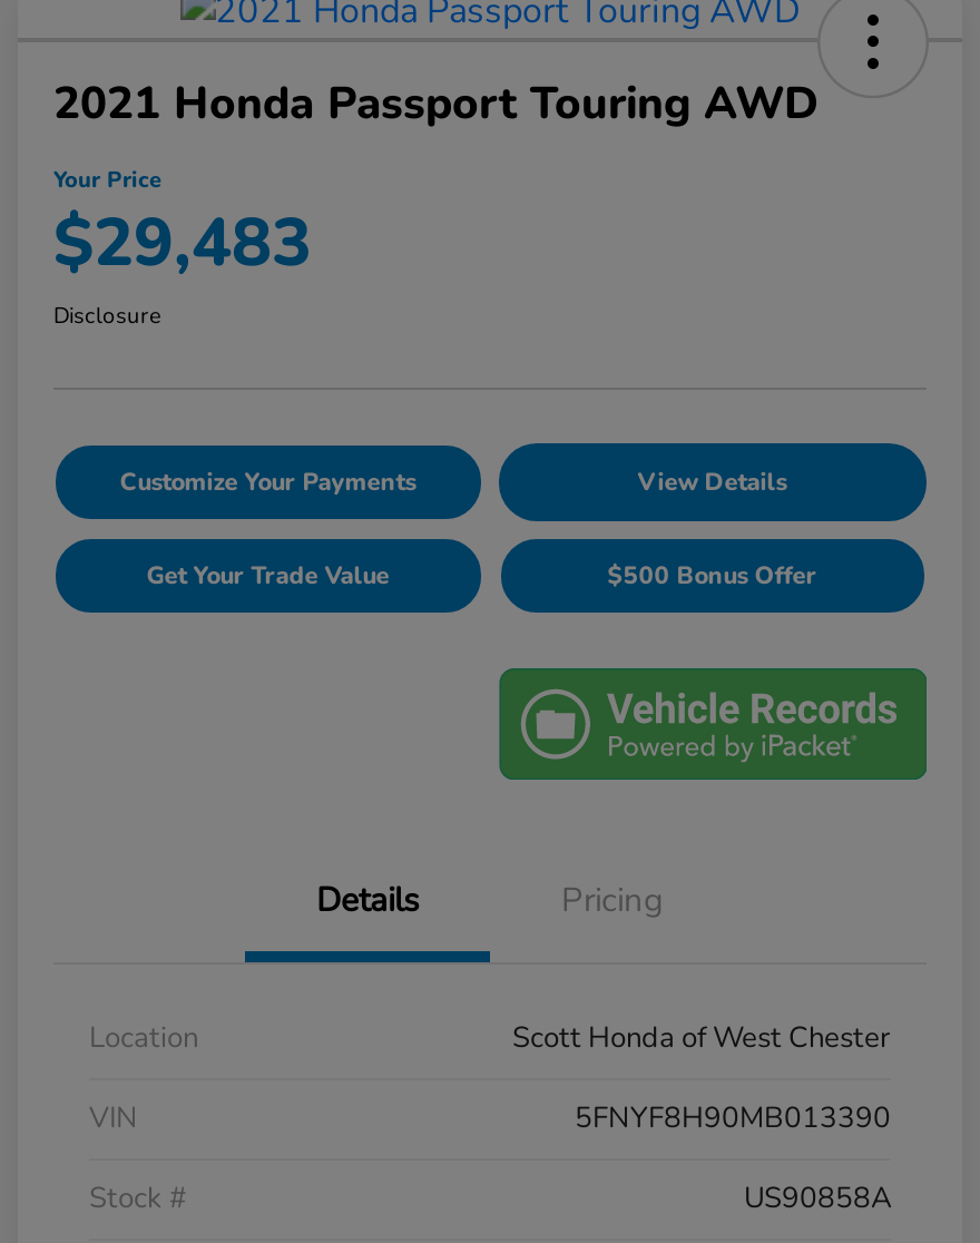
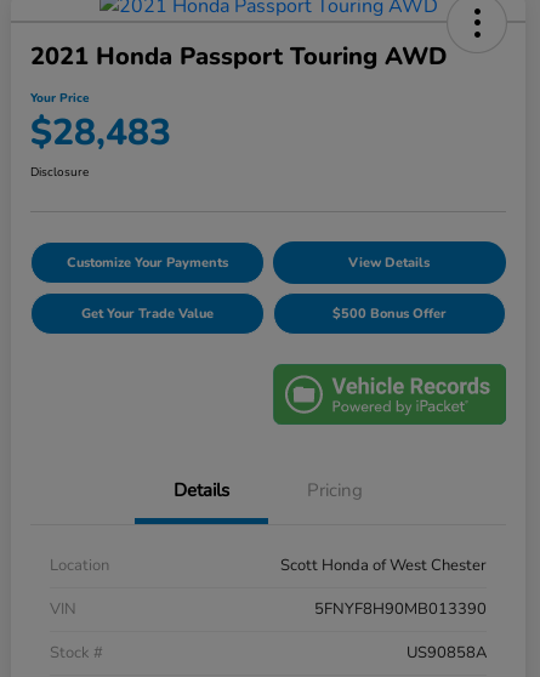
[53,199,312,290] $29,483 -> [30,108,171,158] $28,483

